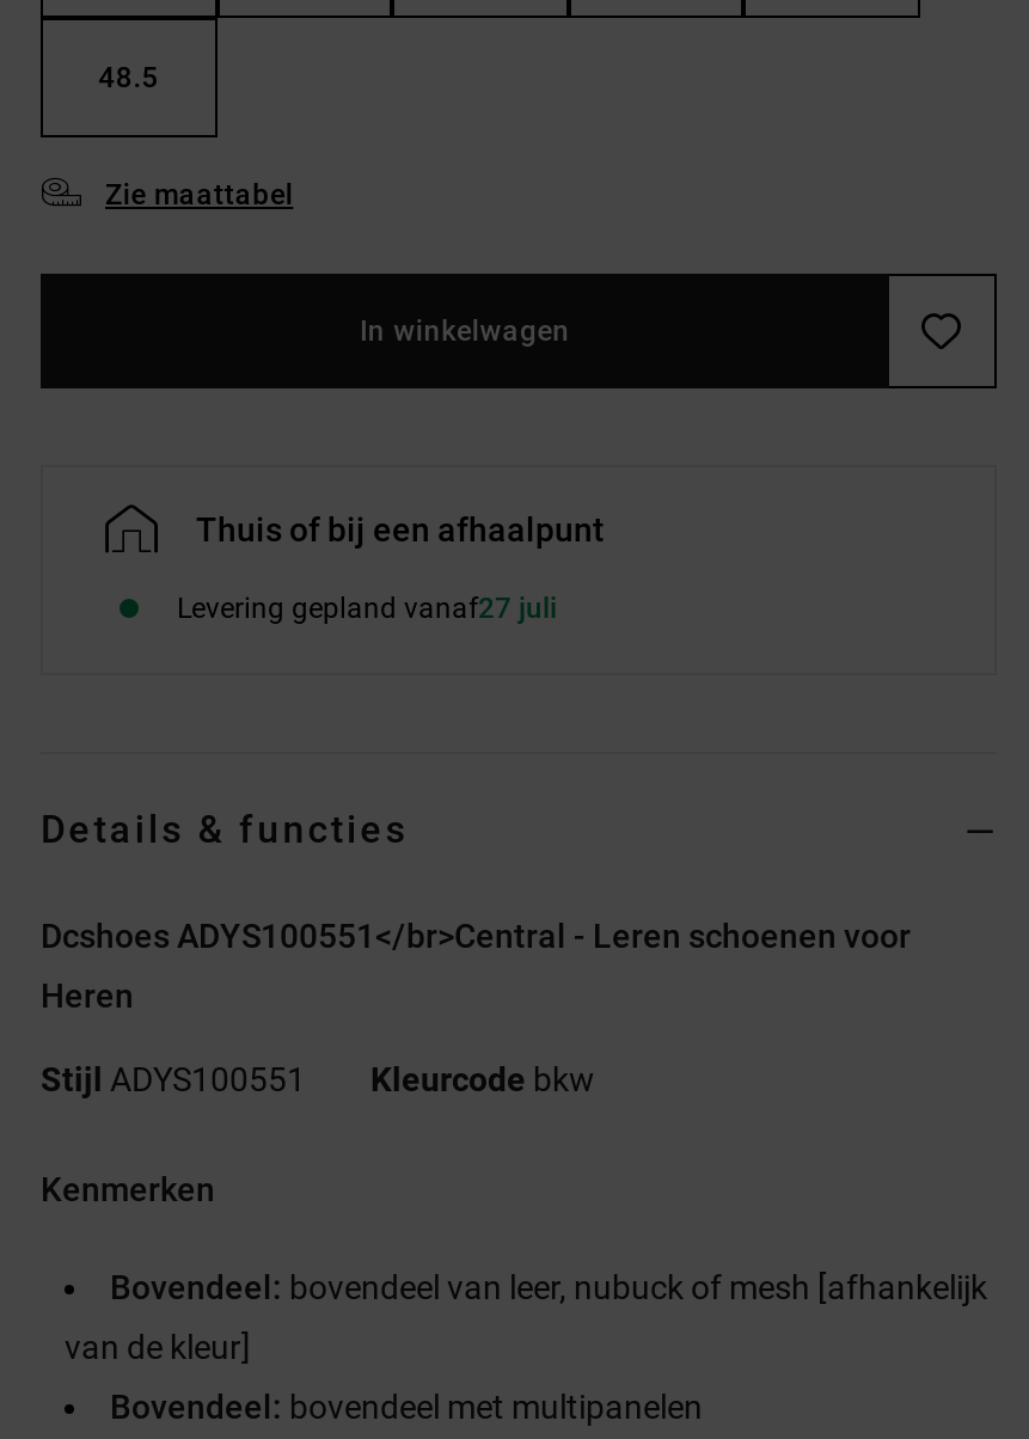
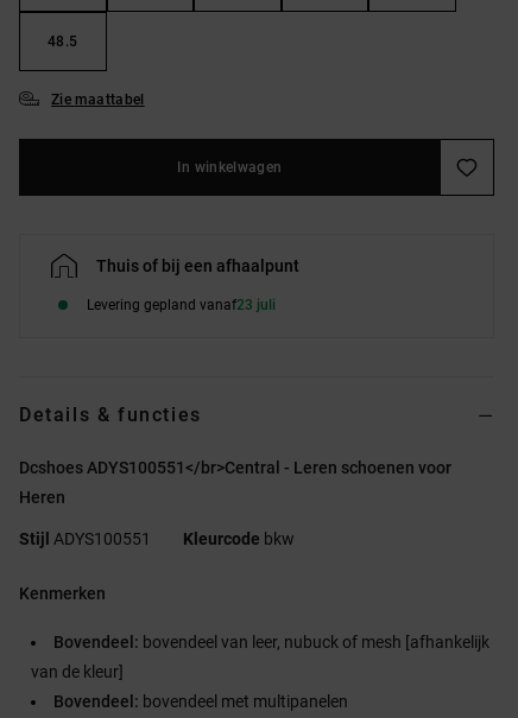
[177,591,557,625] Levering gepland vanaf27 juli -> [87,297,276,313] Levering gepland vanaf23 juli

